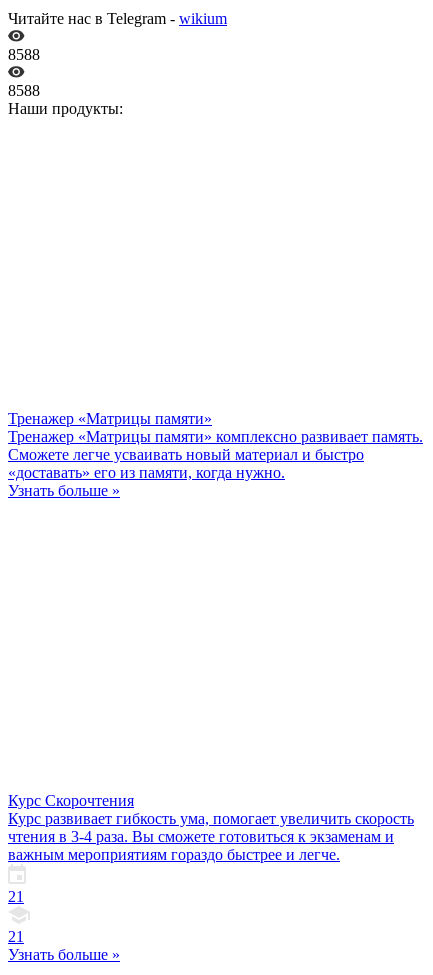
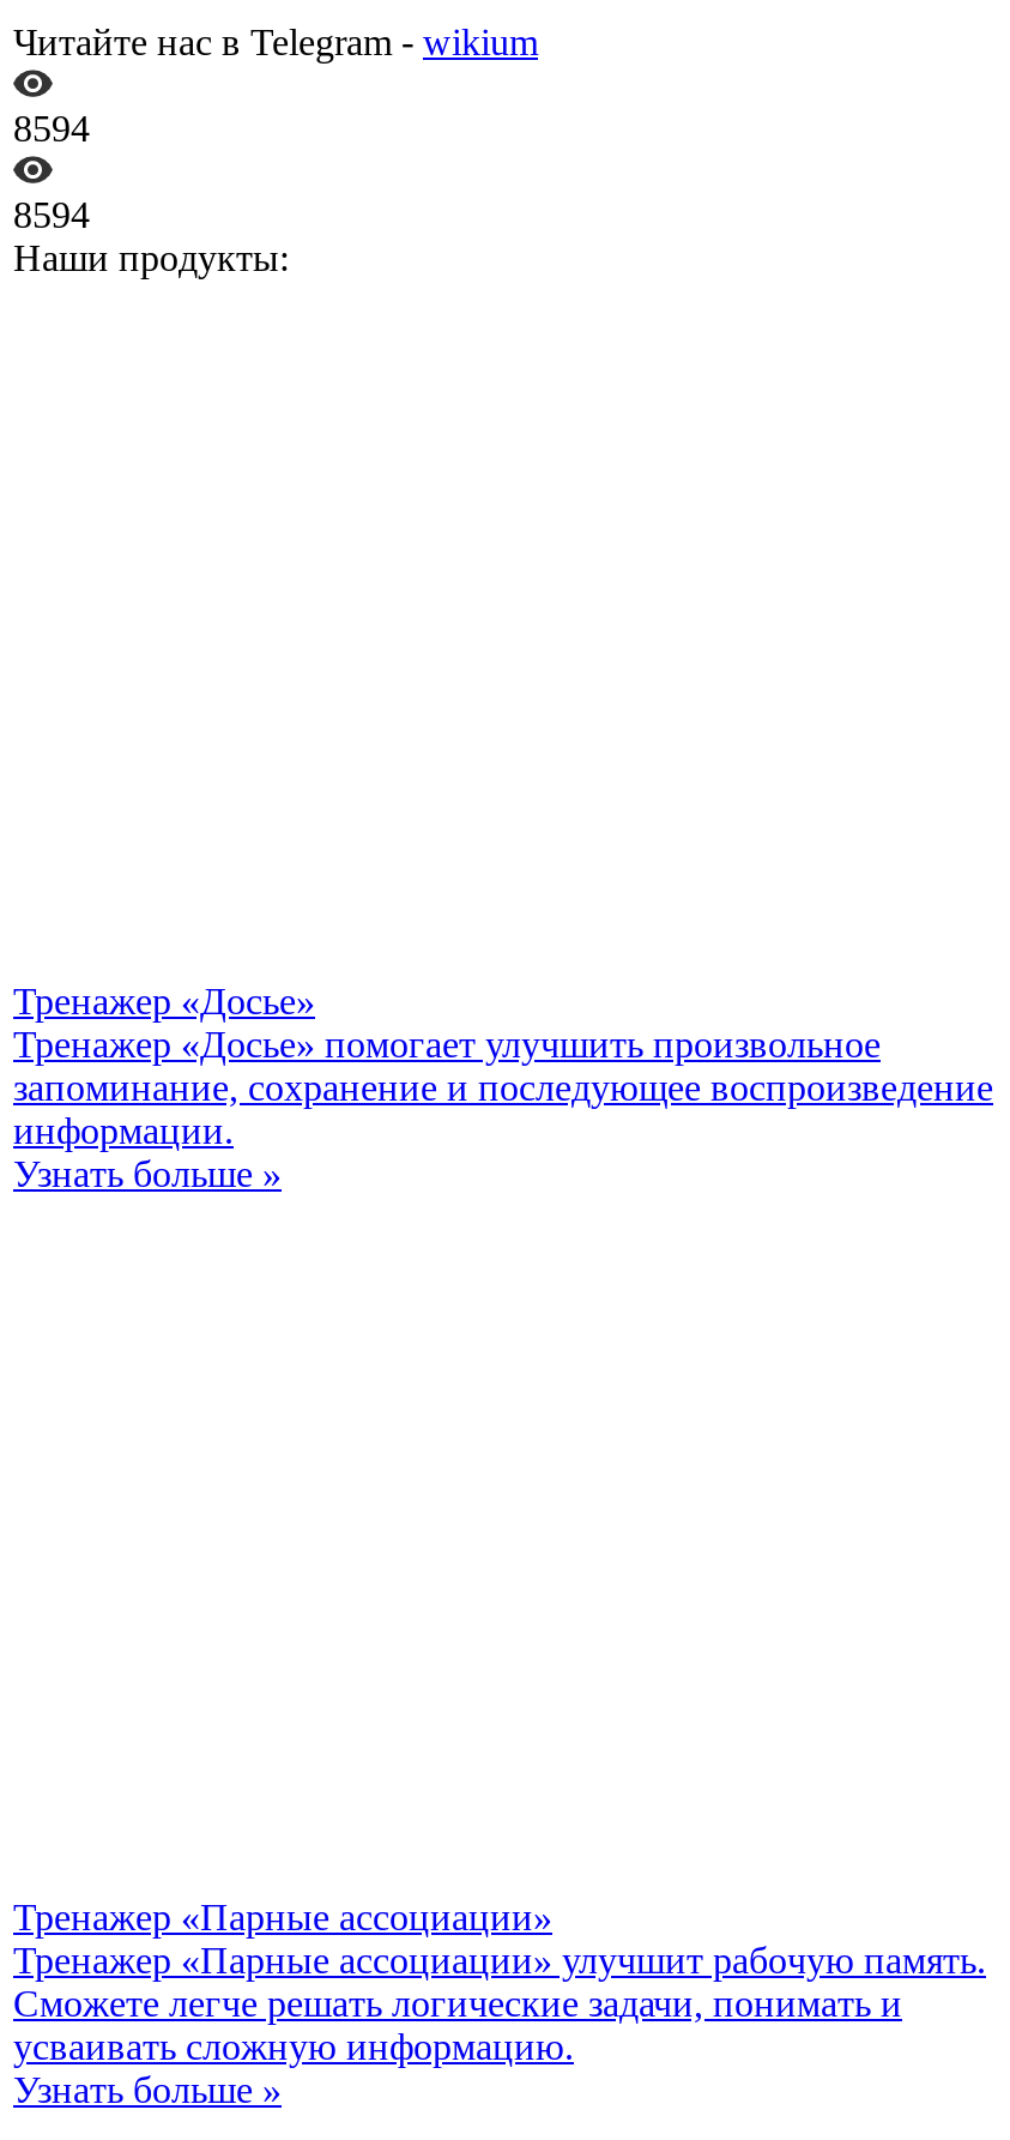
[8,46,40,63] 8588 -> [13,107,90,148] 8594
[8,82,40,99] 8588 -> [13,193,90,234] 8594
[8,410,423,481] Тренажер «Матрицы памяти» | Тренажер «Матрицы памяти» комплексно развивает память. | Сможете легче усваивать новый материал и быстро | «доставать» его из памяти, когда нужно. -> [13,980,993,1150] Тренажер «Досье» | Тренажер «Досье» помогает улучшить произвольное | запоминание, сохранение и последующее воспроизведение | информации.
[8,792,414,945] Курс Скорочтения | Курс развивает гибкость ума, помогает увеличить скорость | чтения в 3-4 раза. Вы сможете готовиться к экзаменам и | важным мероприятиям гораздо быстрее и легче. | 21 | 21 -> [13,1896,986,2066] Тренажер «Парные ассоциации» | Тренажер «Парные ассоциации» улучшит рабочую память. | Сможете легче решать логические задачи, понимать и | усваивать сложную информацию.

